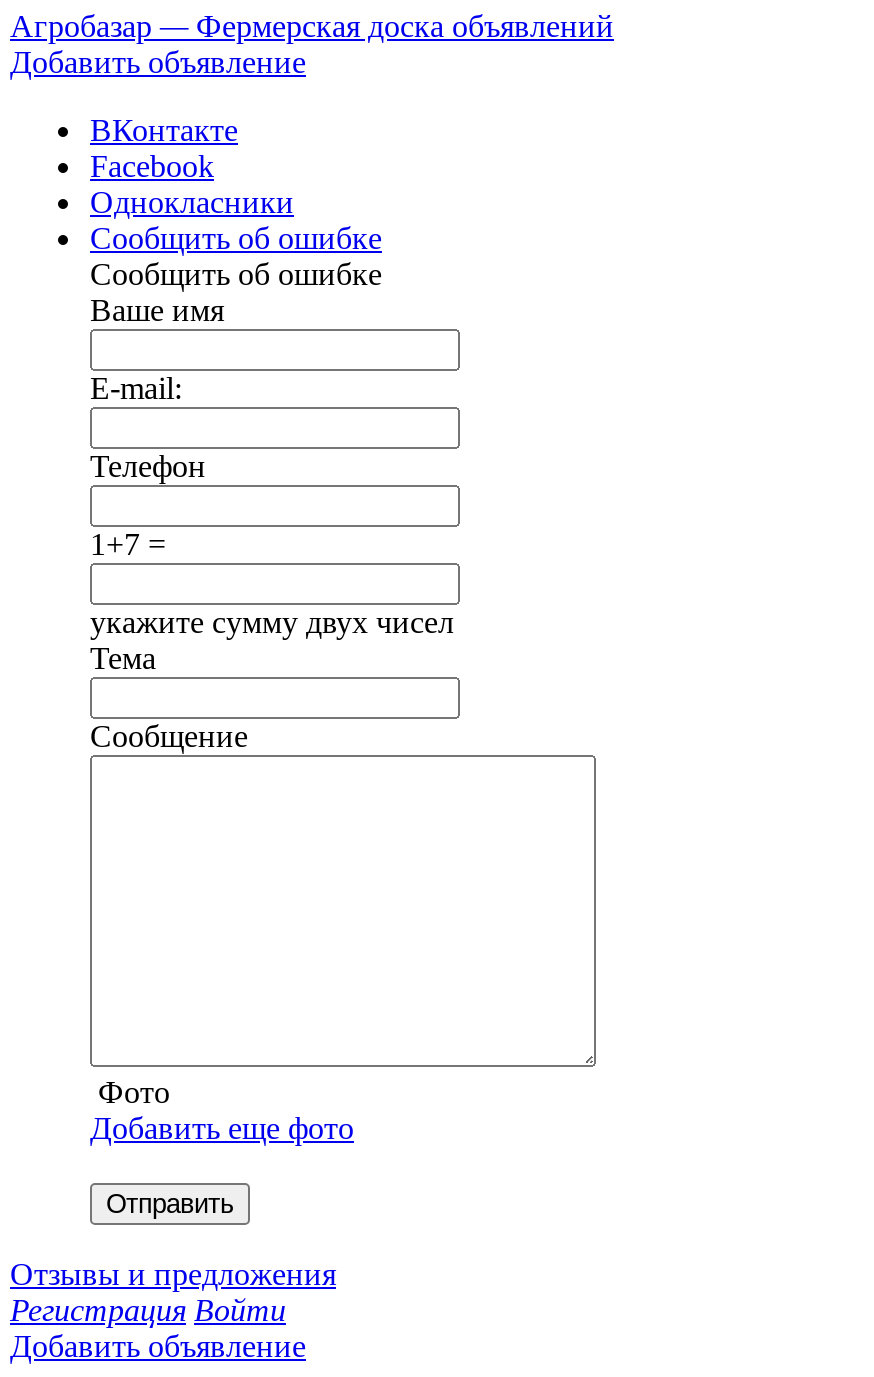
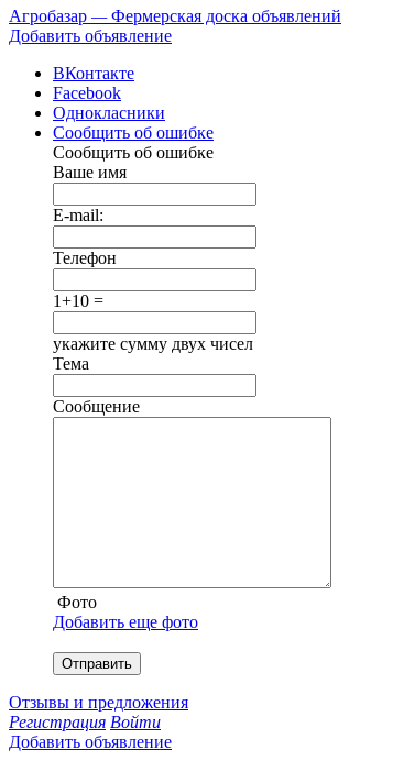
[90,527,166,561] 1+7 = -> [53,291,103,310] 1+10 =

